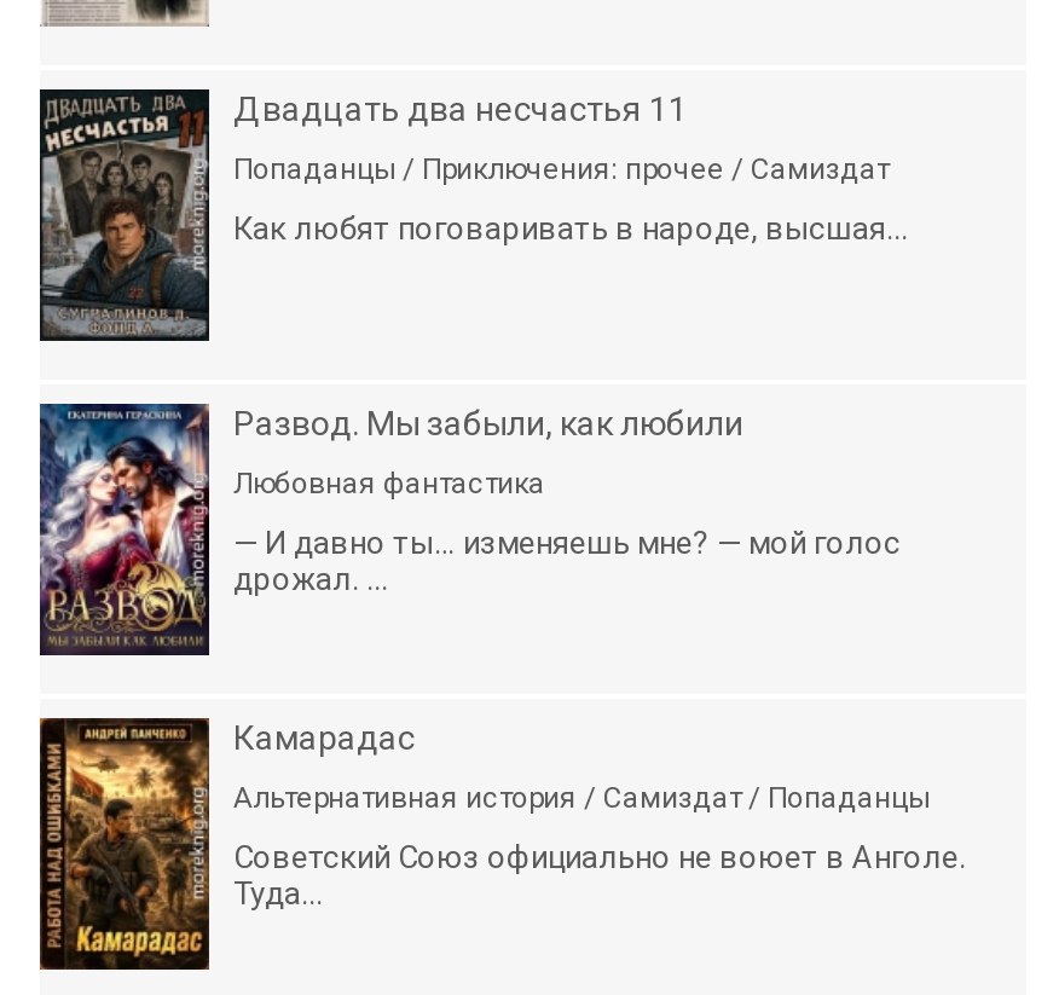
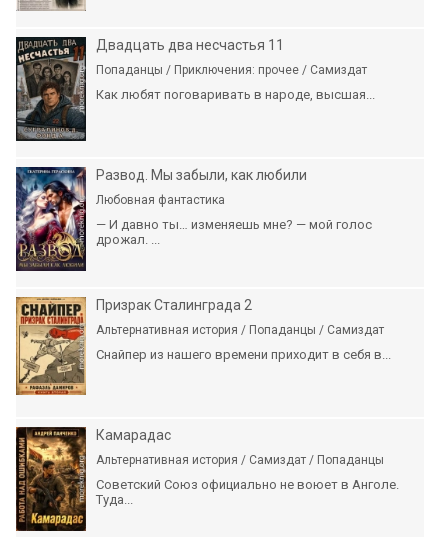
none -> [15,296,391,401] [image] | Призрак Сталинграда 2 | Альтернативная история / Попаданцы / Самиздат | Снайпер из нашего времени приходит в себя в...

